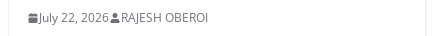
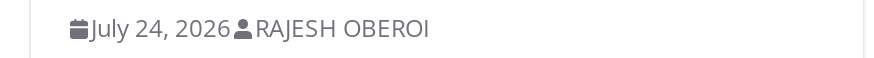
[39,9,208,26] July 22, 2026 RAJESH OBEROI -> [91,12,429,46] July 24, 2026 RAJESH OBEROI

